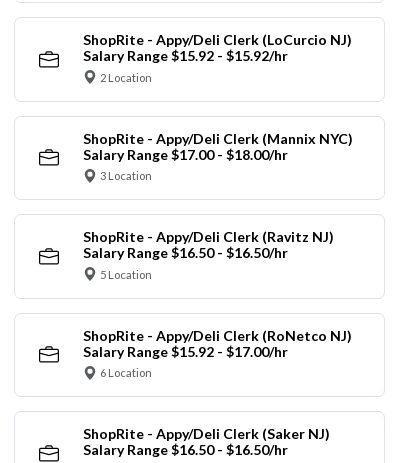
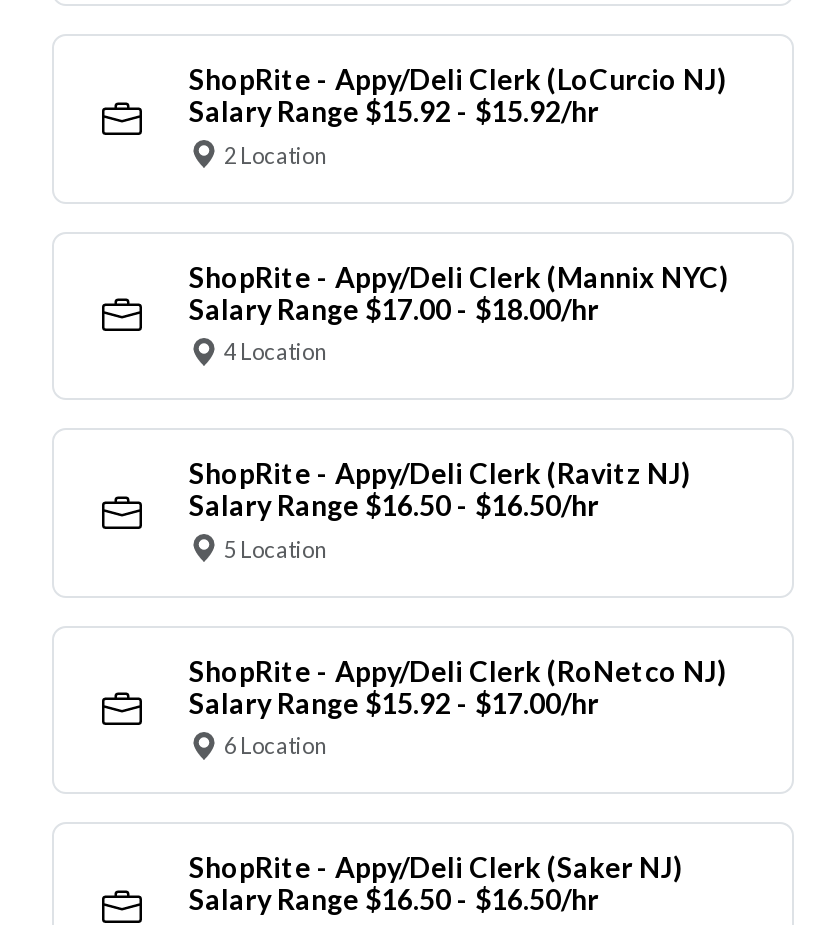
[100,169,152,182] 3 Location -> [224,339,328,365] 4 Location

